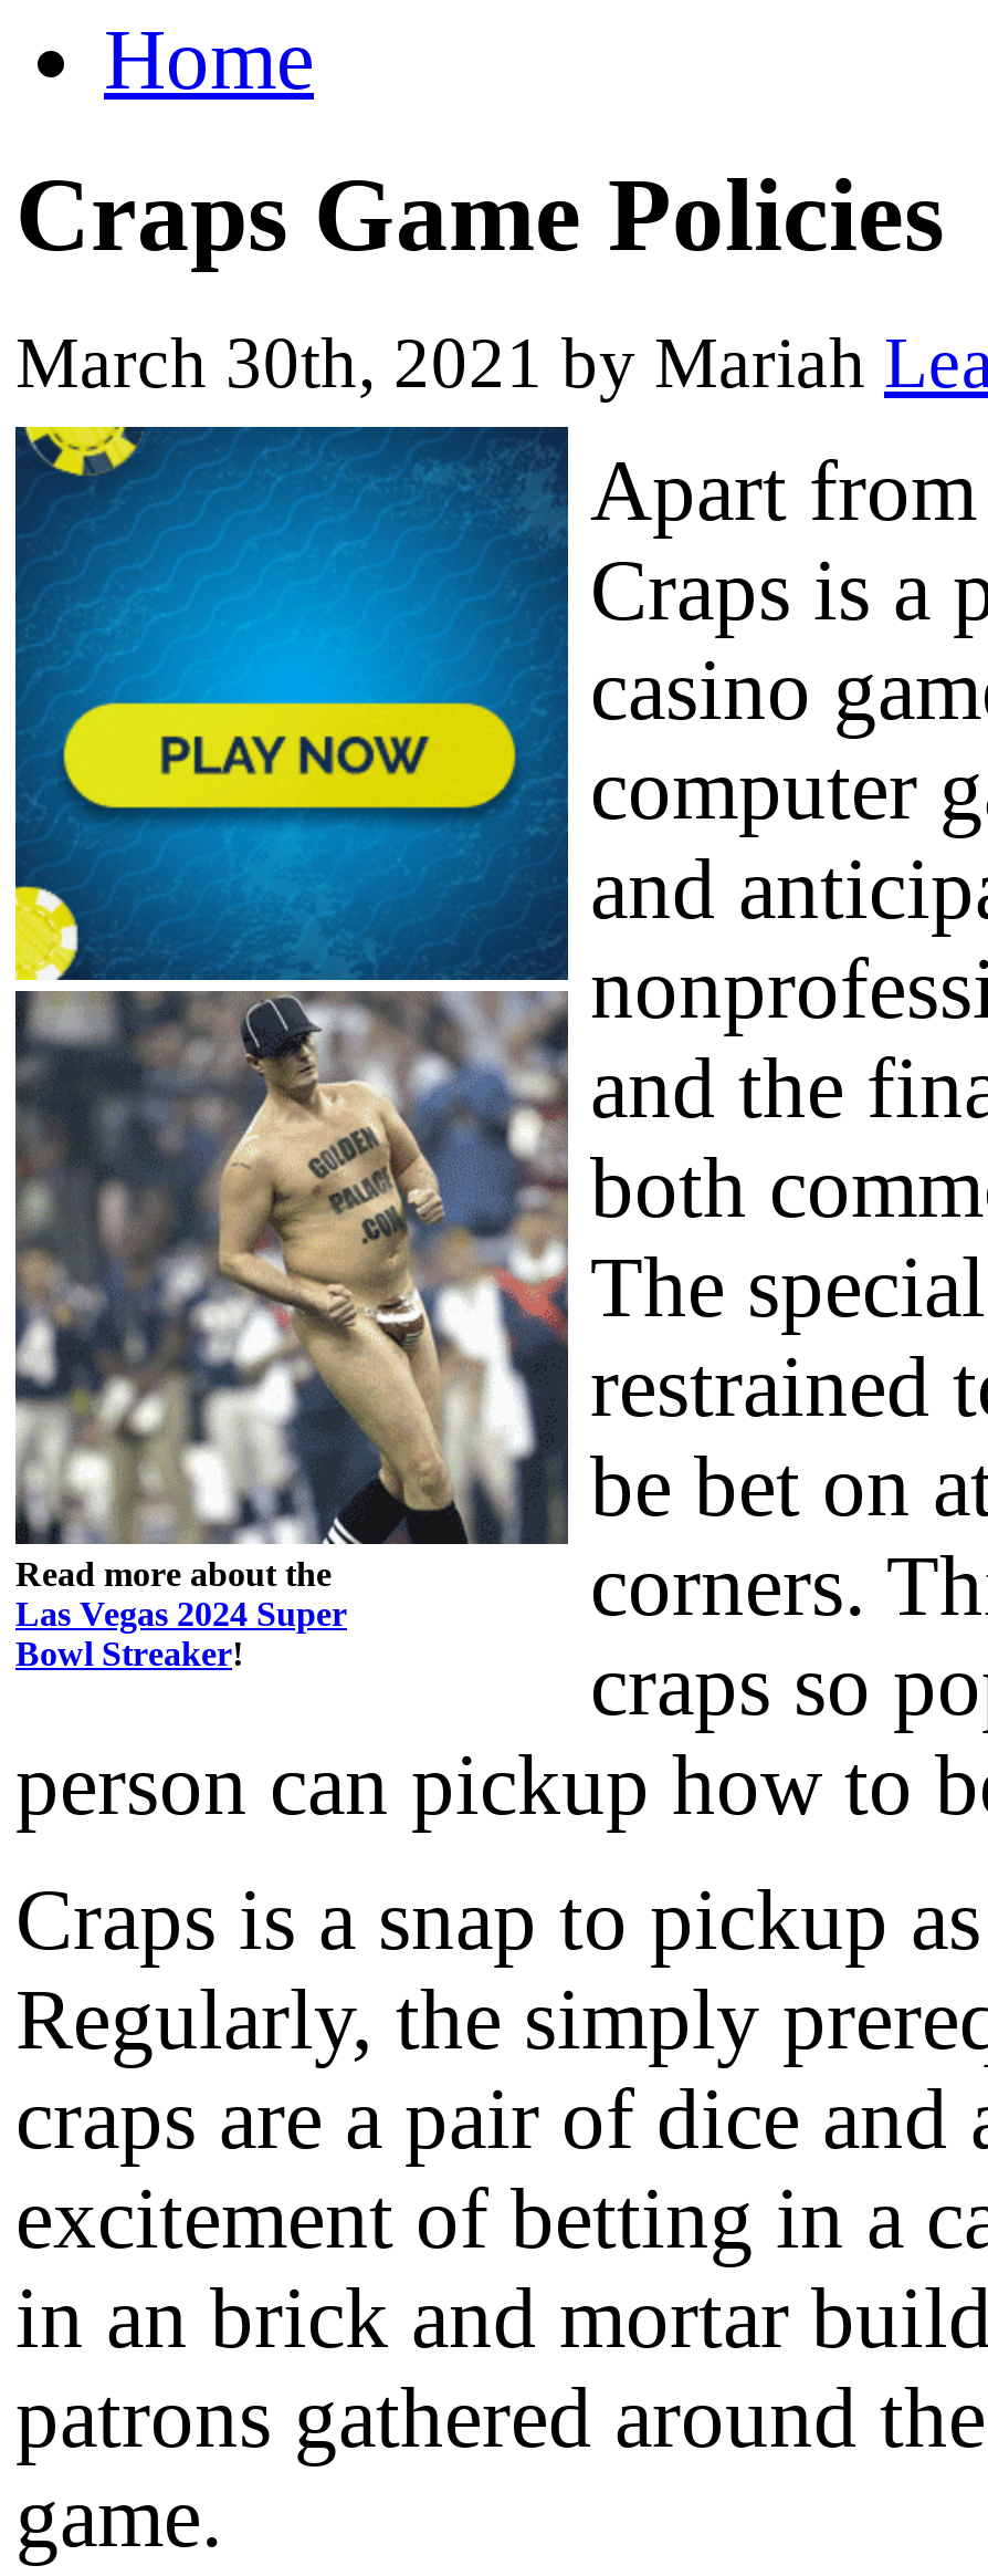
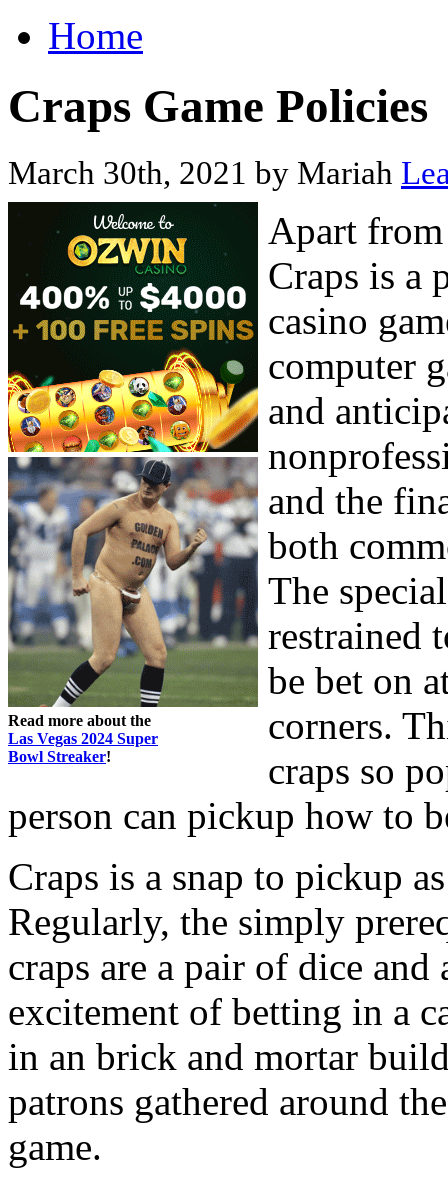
[13,425,570,1546] [image] -> [7,201,259,708] [image]

